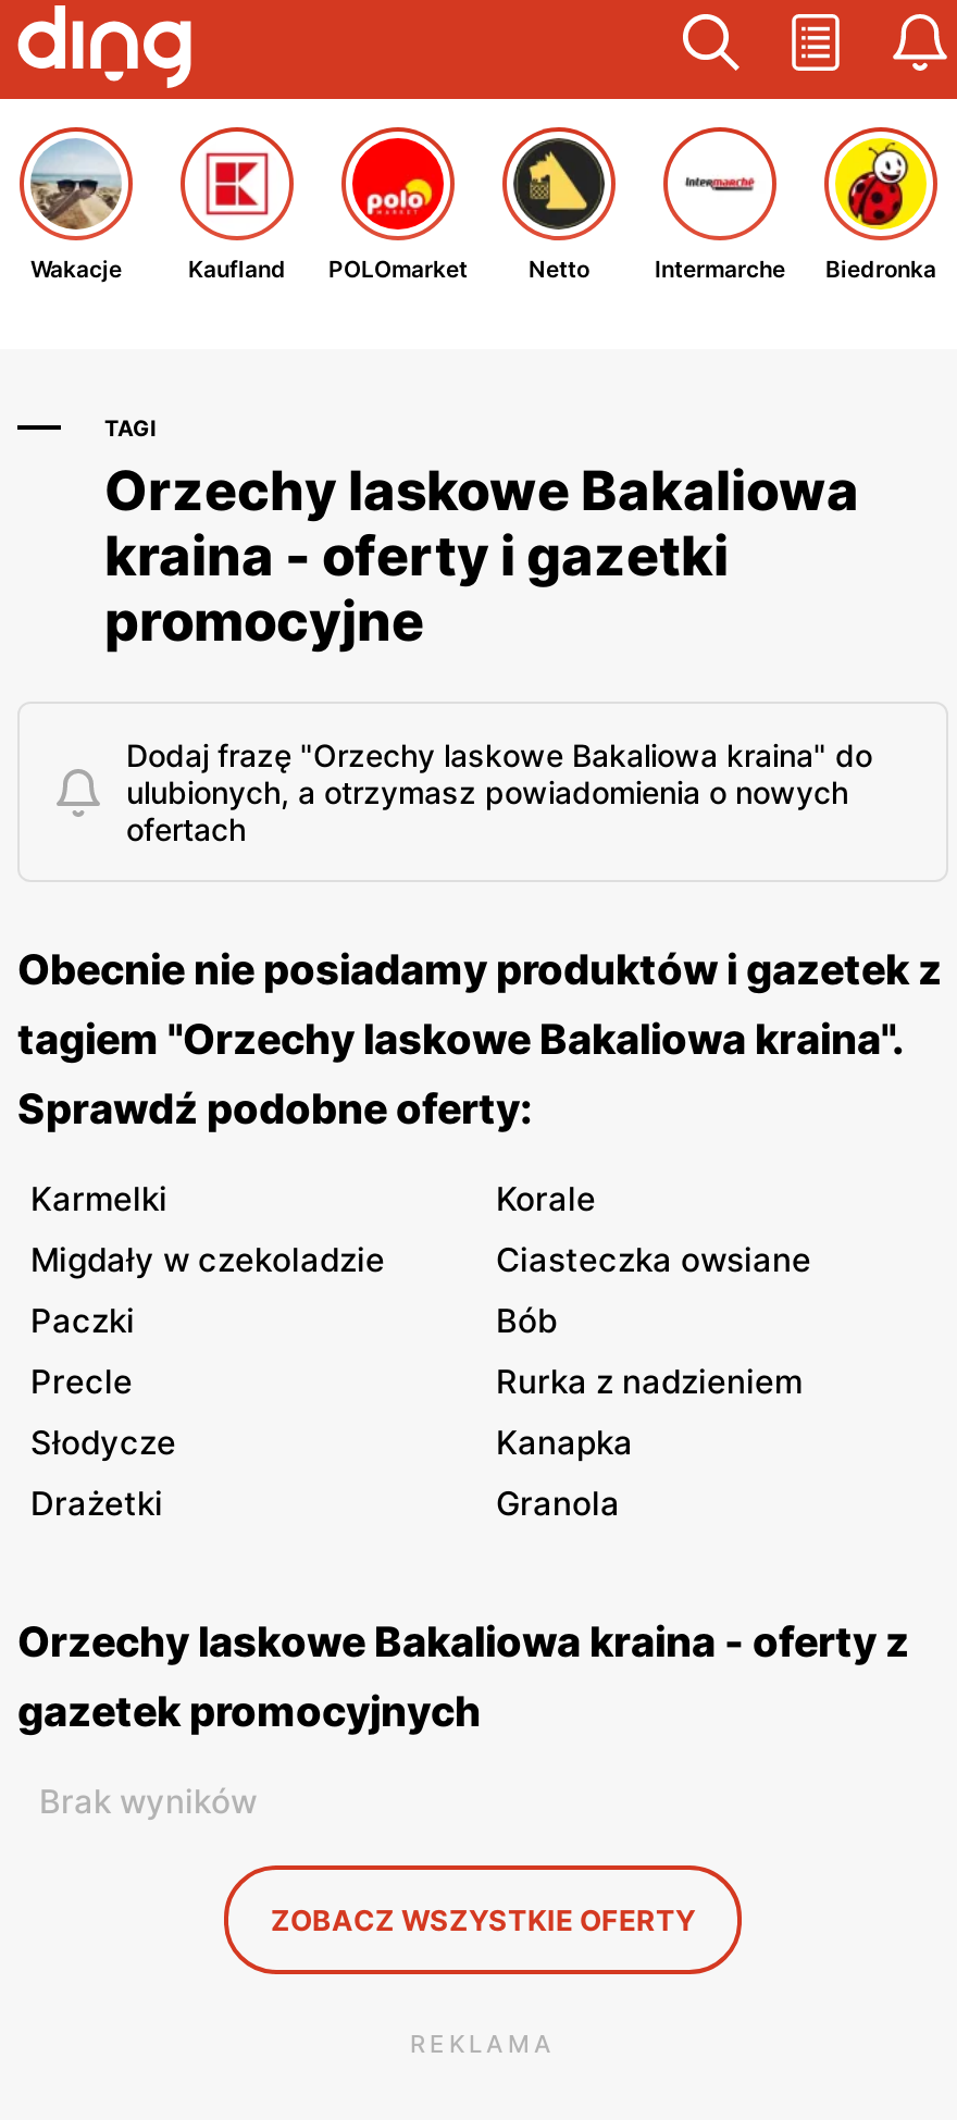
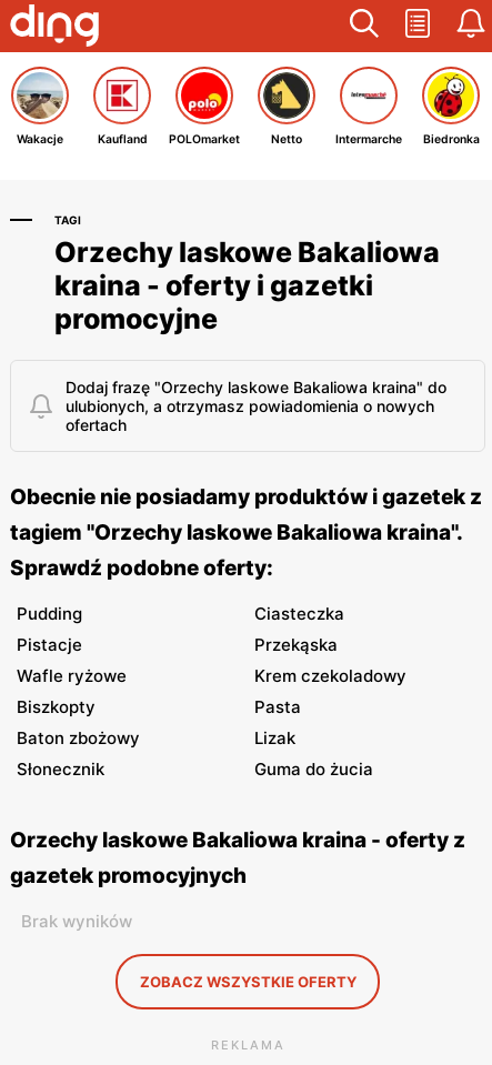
[30,1178,596,1219] Karmelki | Korale -> [17,603,344,624] Pudding | Ciasteczka
[30,1239,811,1280] Migdały w czekoladzie | Ciasteczka owsiane -> [17,634,338,655] Pistacje | Przekąska
[30,1300,557,1341] Paczki | Bób -> [17,665,406,686] Wafle ryżowe | Krem czekoladowy
[30,1361,803,1402] Precle | Rurka z nadzieniem -> [17,696,301,717] Biszkopty | Pasta
[30,1422,633,1463] Słodycze | Kanapka -> [17,727,295,748] Baton zbożowy | Lizak
[30,1483,620,1524] Drażetki | Granola -> [17,758,373,780] Słonecznik | Guma do żucia

